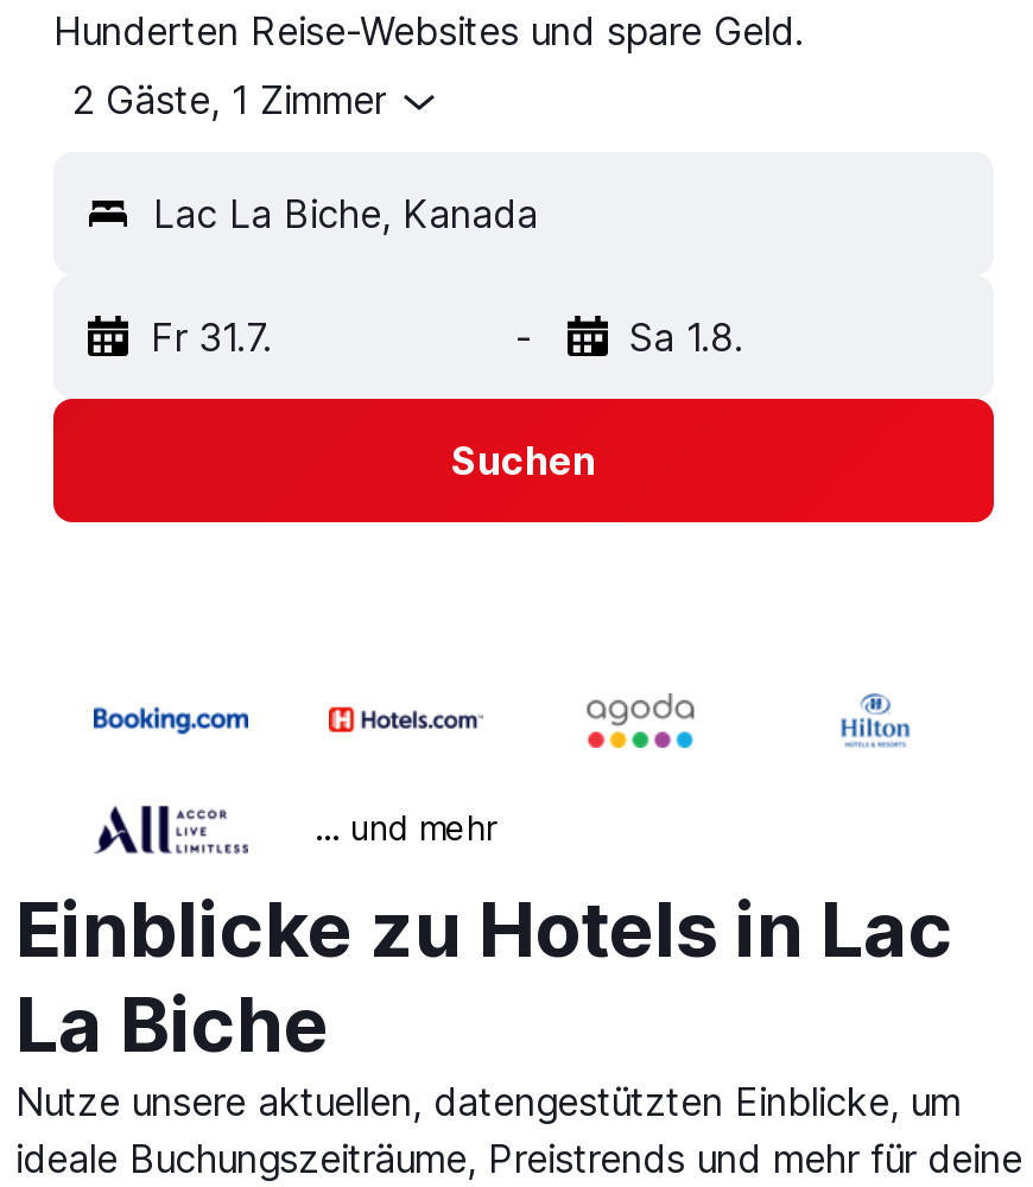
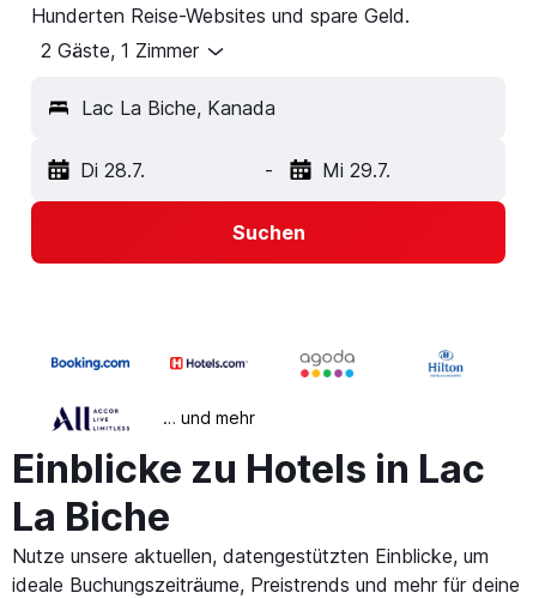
[151,314,272,361] Fr 31.7. -> [80,158,145,182] Di 28.7.
[629,314,743,361] Sa 1.8. -> [322,158,390,182] Mi 29.7.

